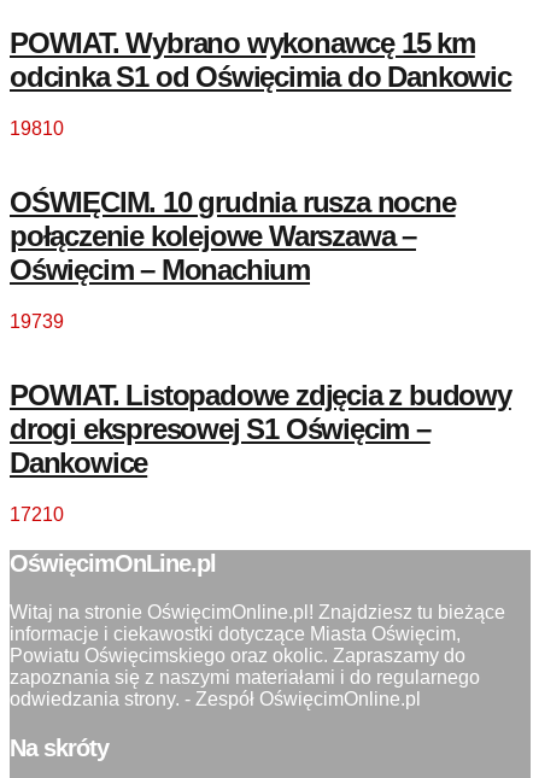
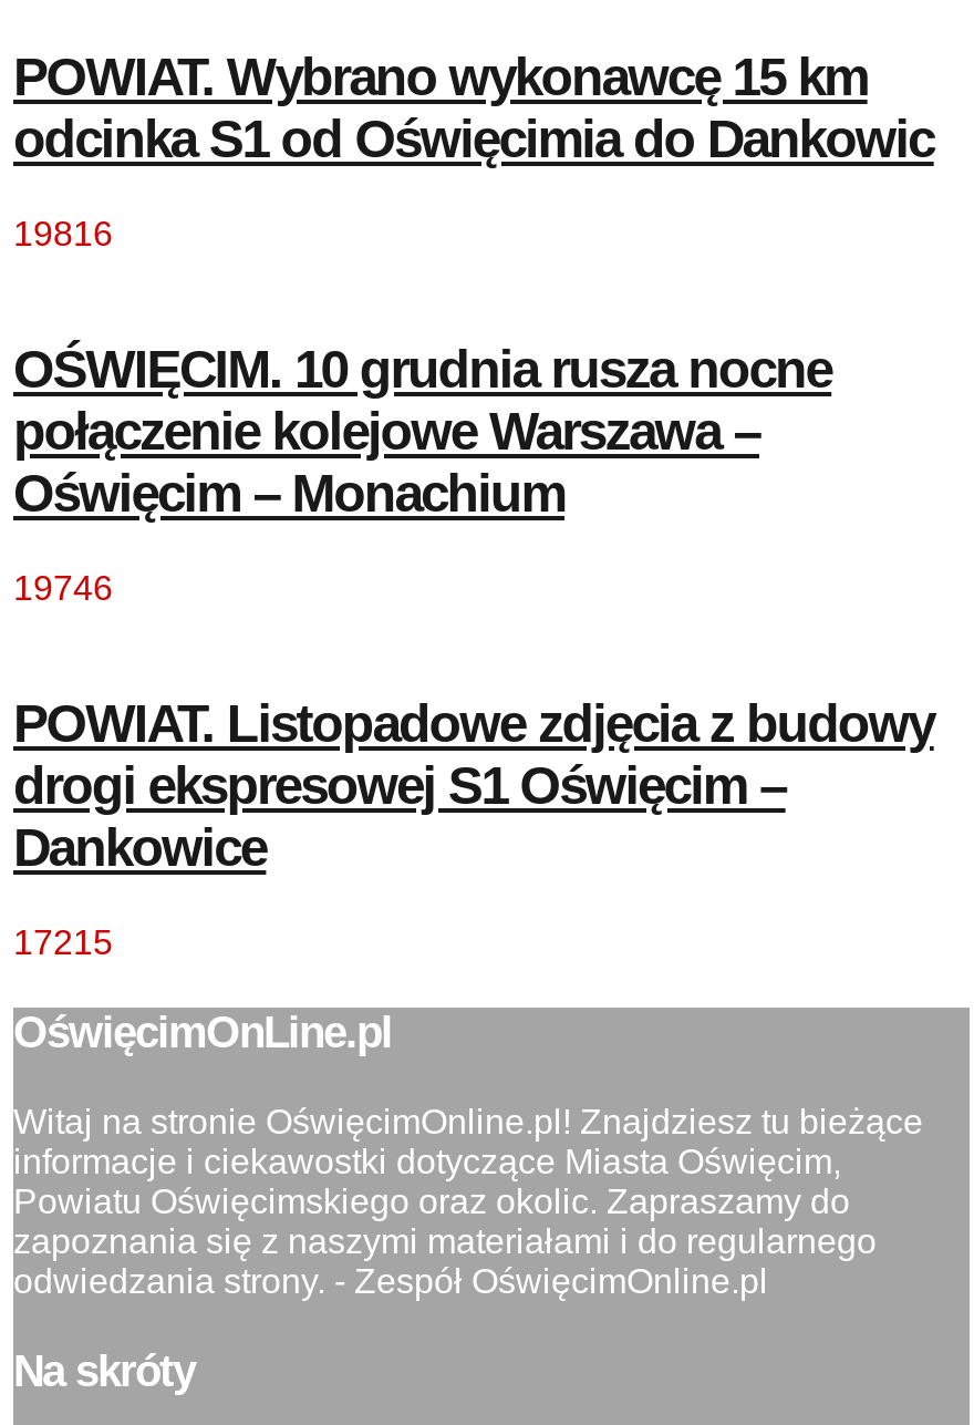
[10,118,64,139] 19810 -> [13,215,113,252] 19816
[10,311,64,331] 19739 -> [13,569,113,606] 19746
[10,504,64,524] 17210 -> [13,923,113,960] 17215

